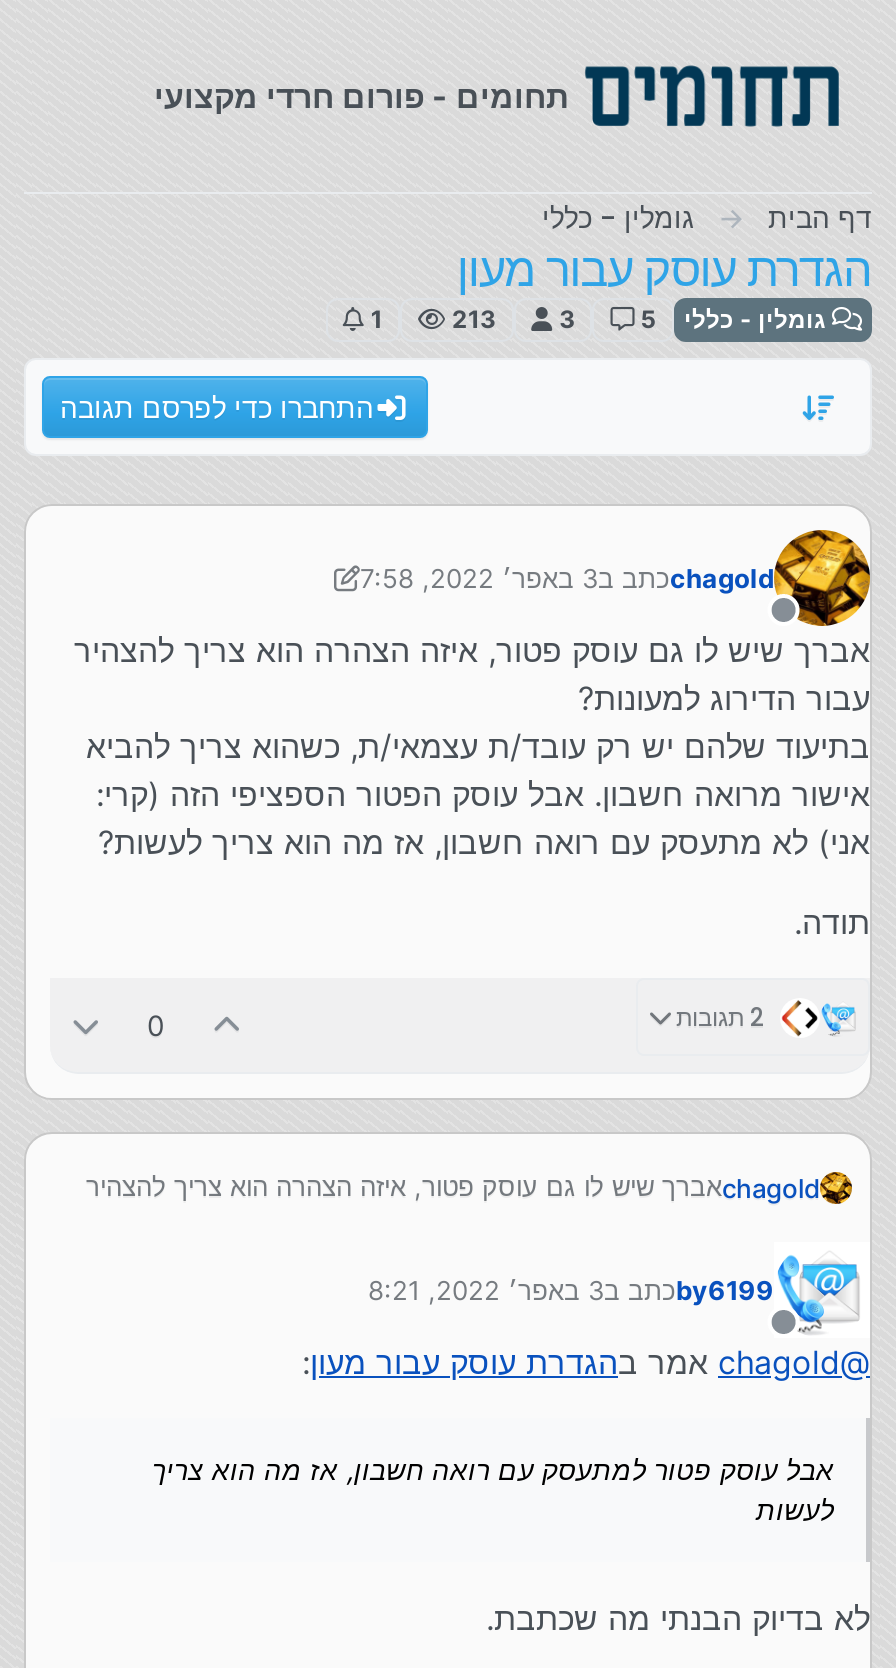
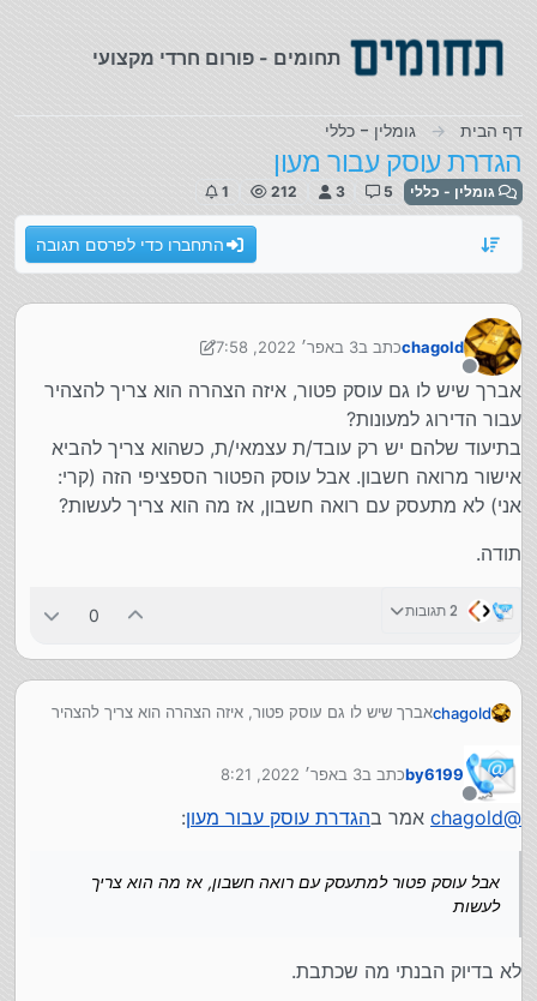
[452,304,496,334] 213 -> [271,183,297,201] 212

